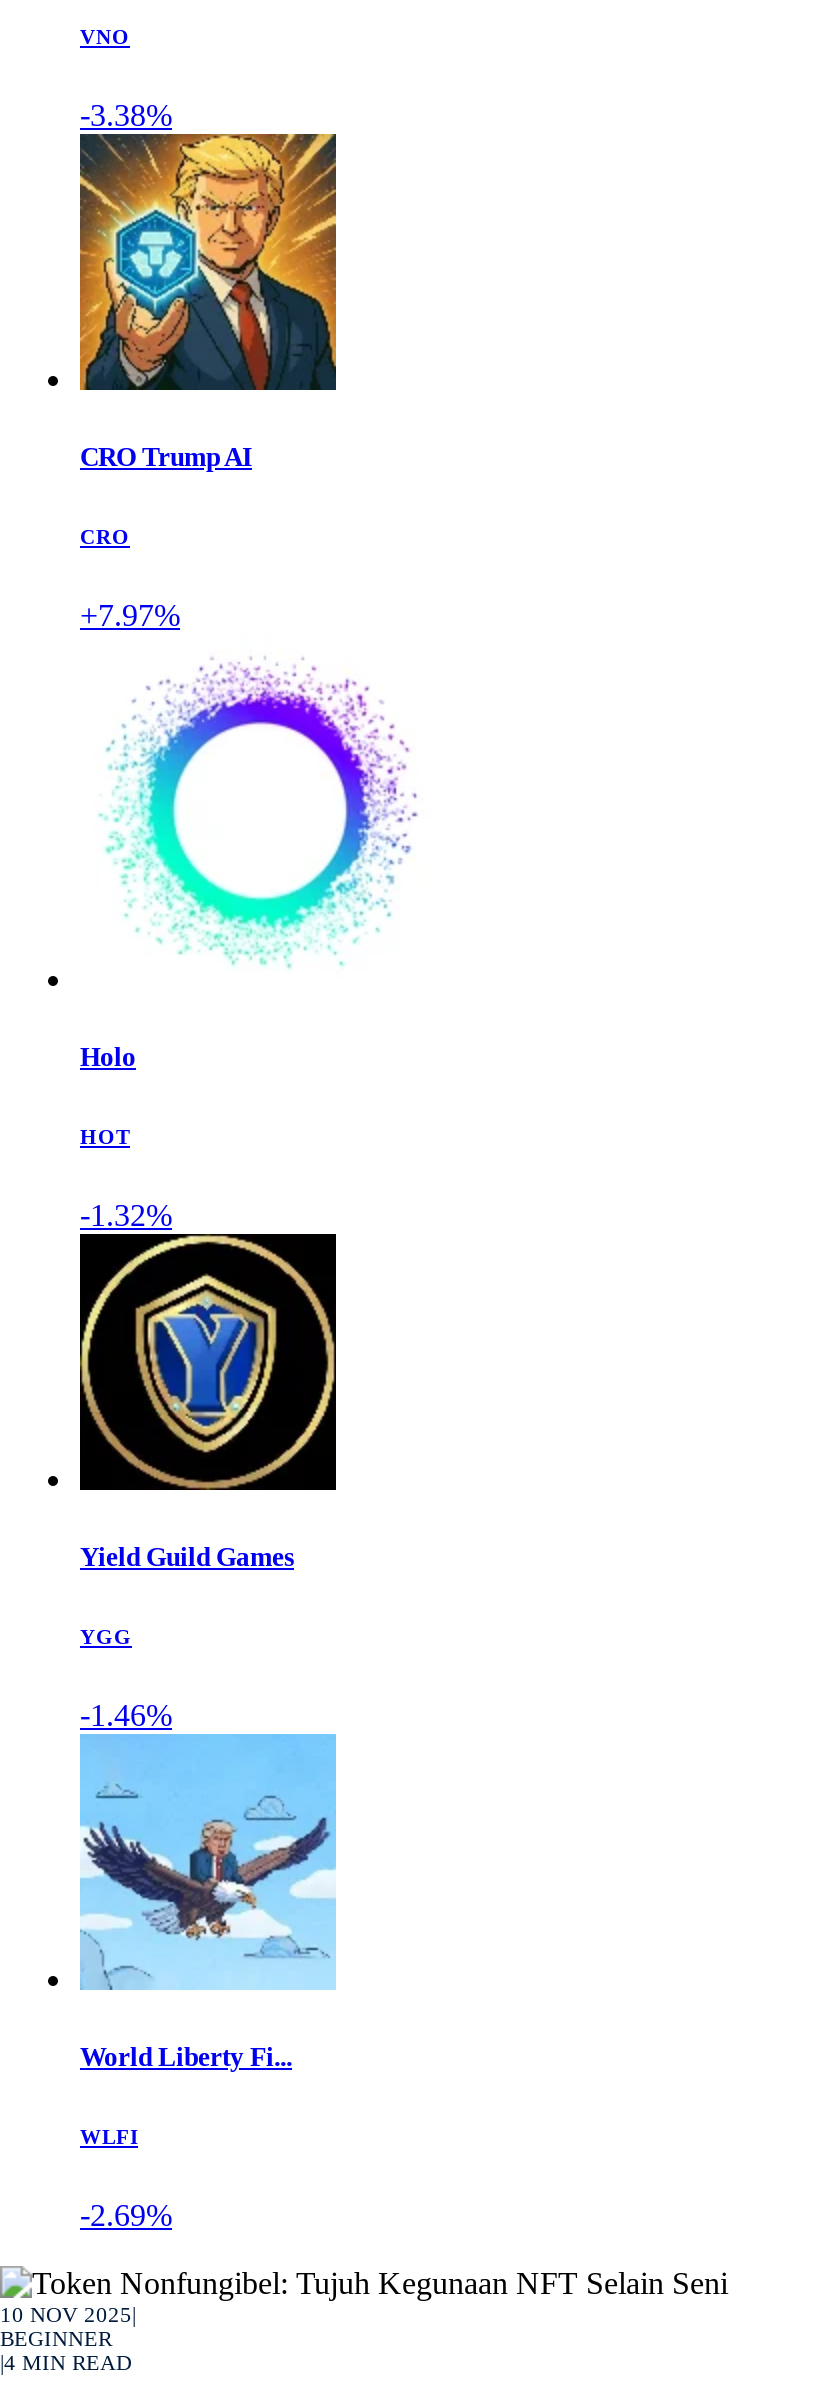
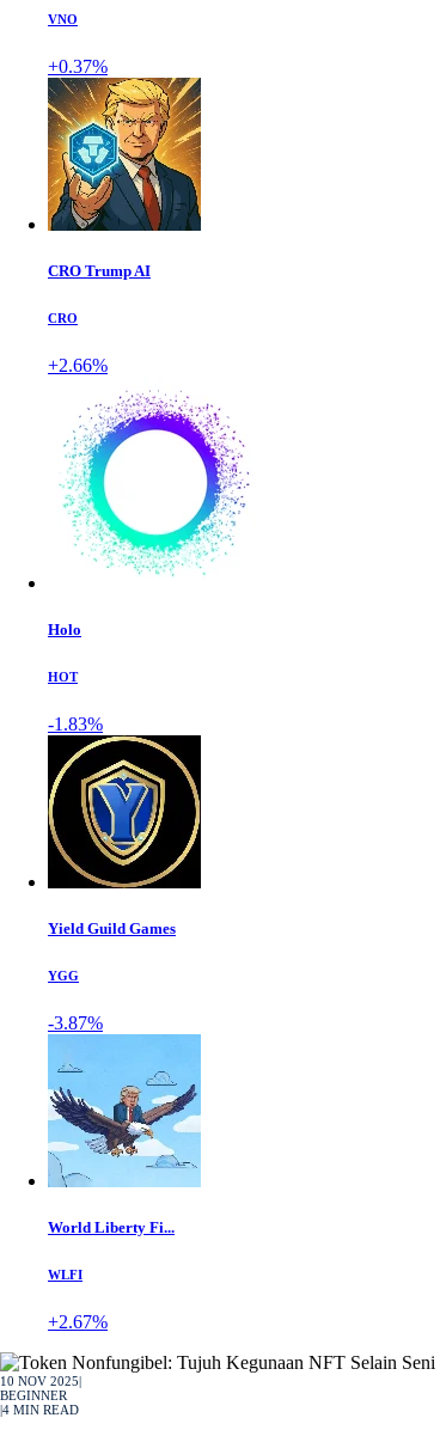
[80,98,172,132] -3.38% -> [48,56,108,76] +0.37%
[80,598,180,632] +7.97% -> [48,355,108,375] +2.66%
[80,1198,172,1232] -1.32% -> [48,714,103,734] -1.83%
[80,1698,172,1732] -1.46% -> [48,1013,103,1033] -3.87%
[80,2199,172,2233] -2.69% -> [48,1312,108,1332] +2.67%

